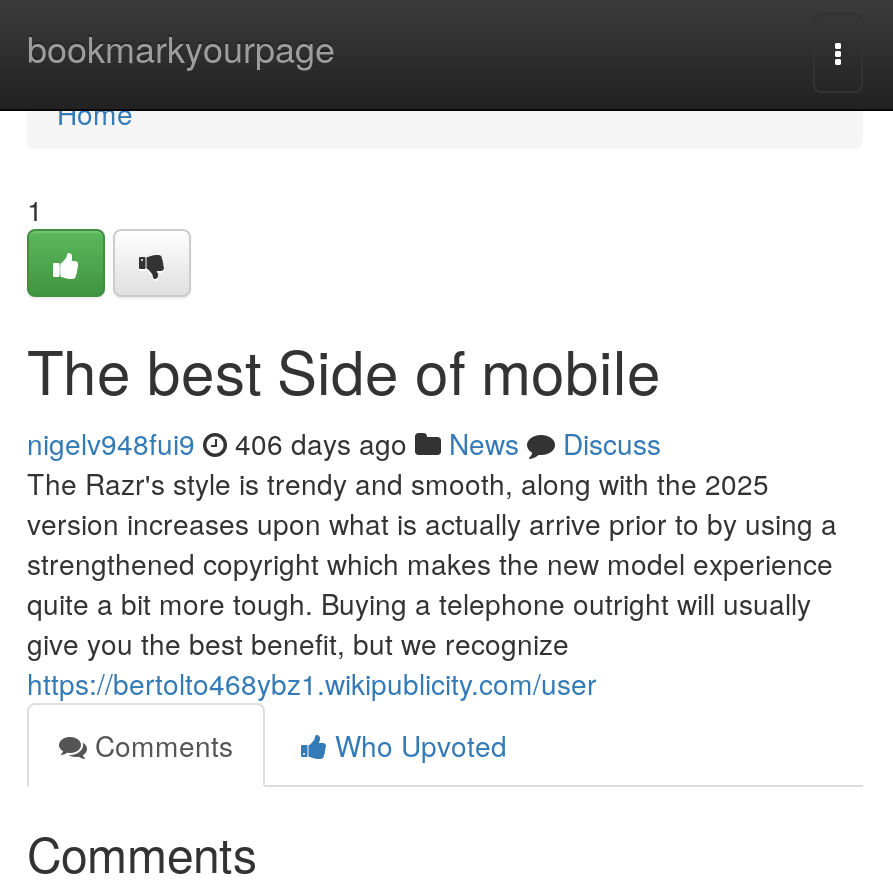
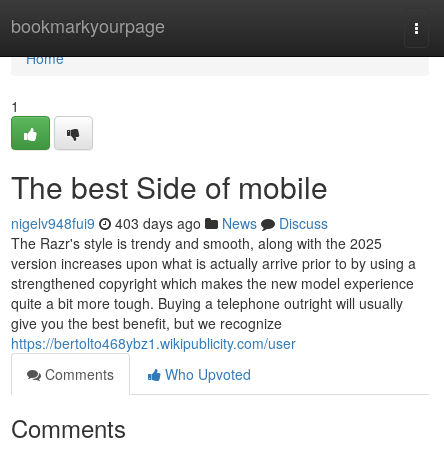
[27,423,661,463] nigelv948fui9 406 days ago News Discuss -> [11,213,328,233] nigelv948fui9 403 days ago News Discuss

